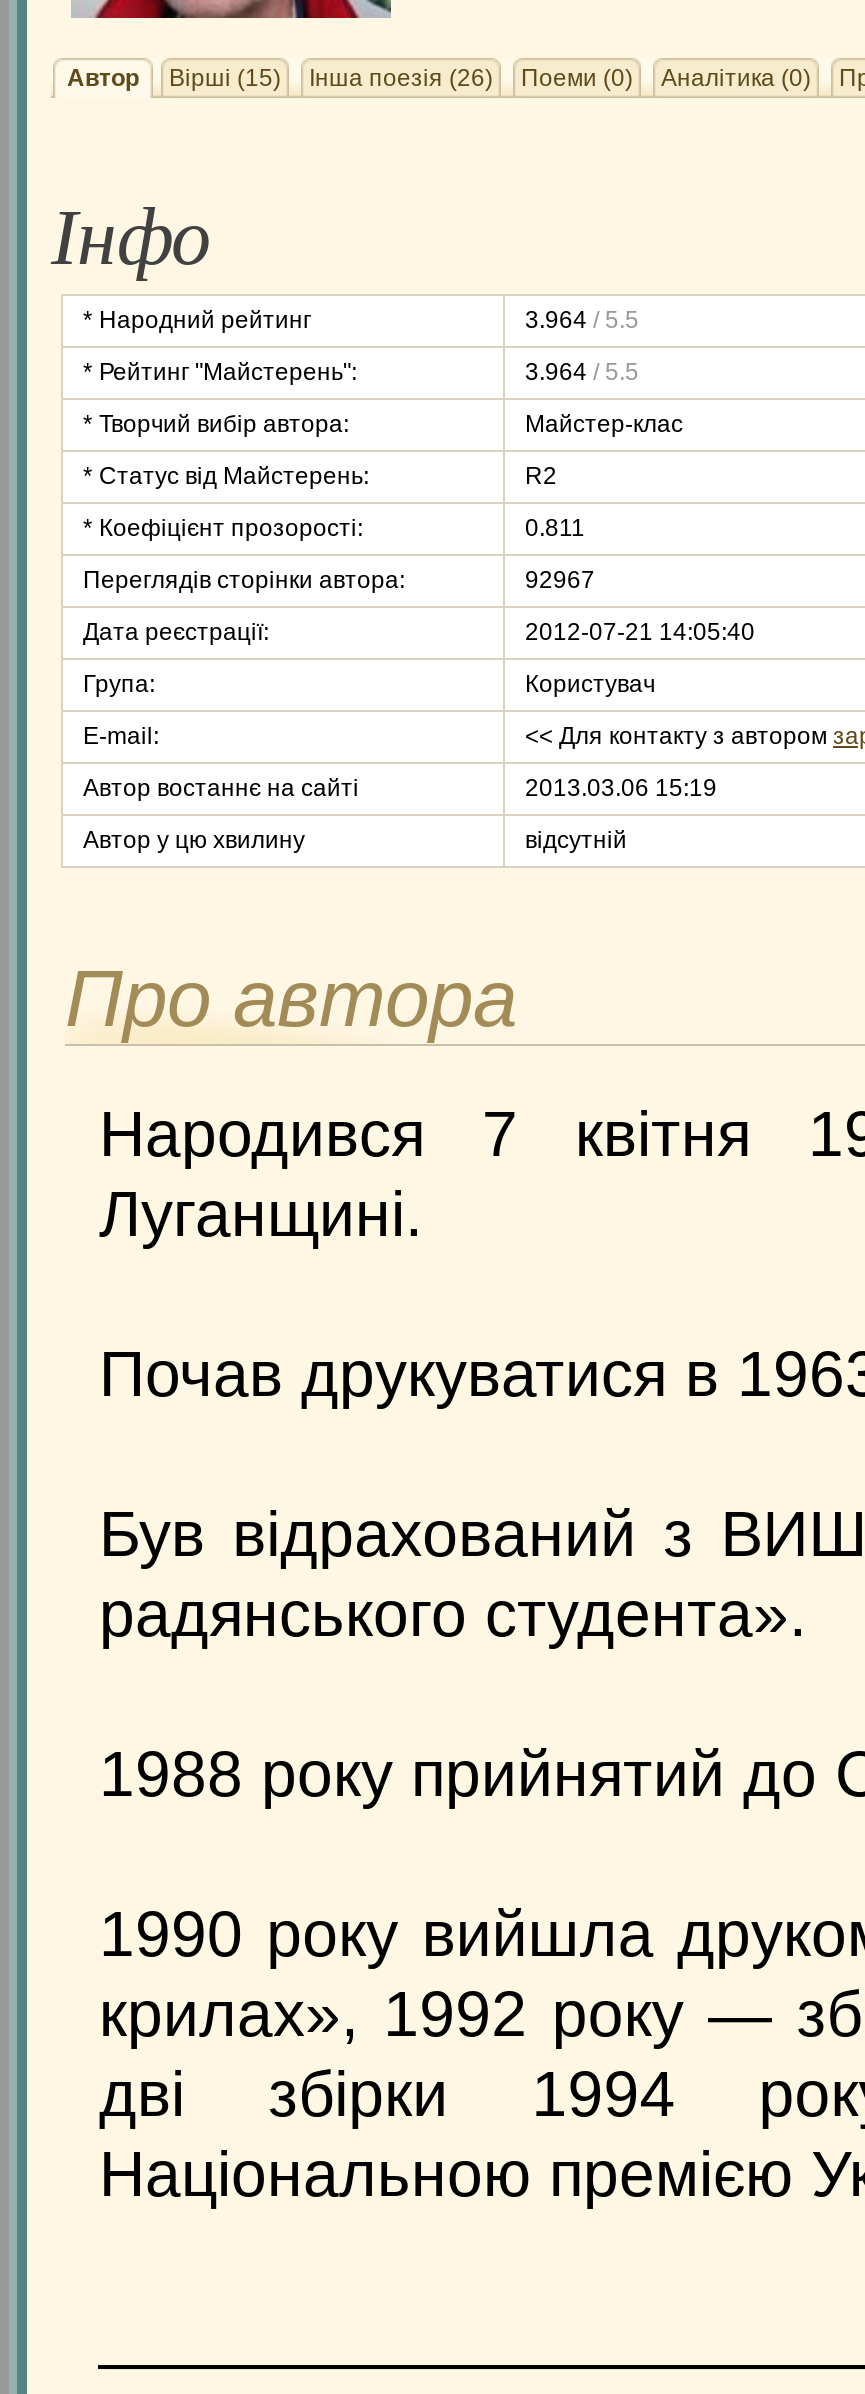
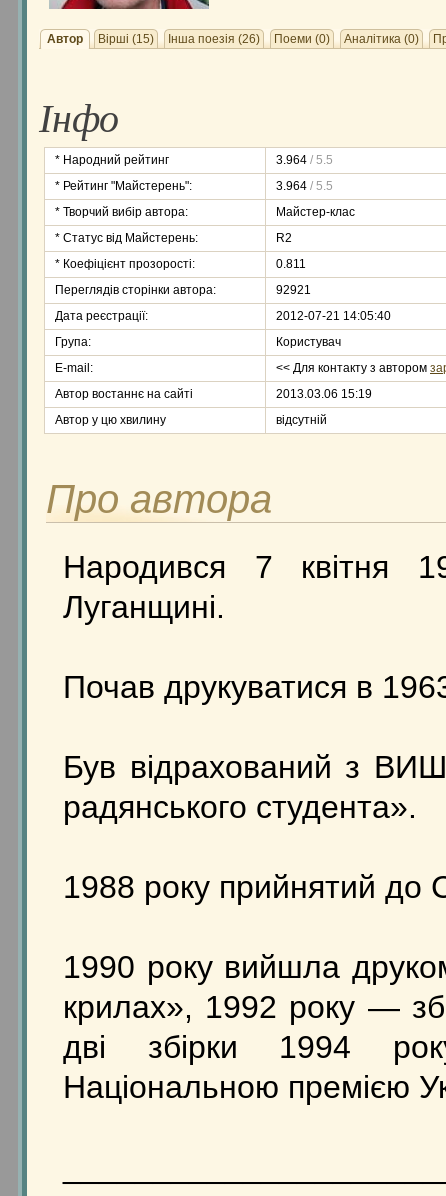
[525,566,595,594] 92967 -> [276,283,311,297] 92921

